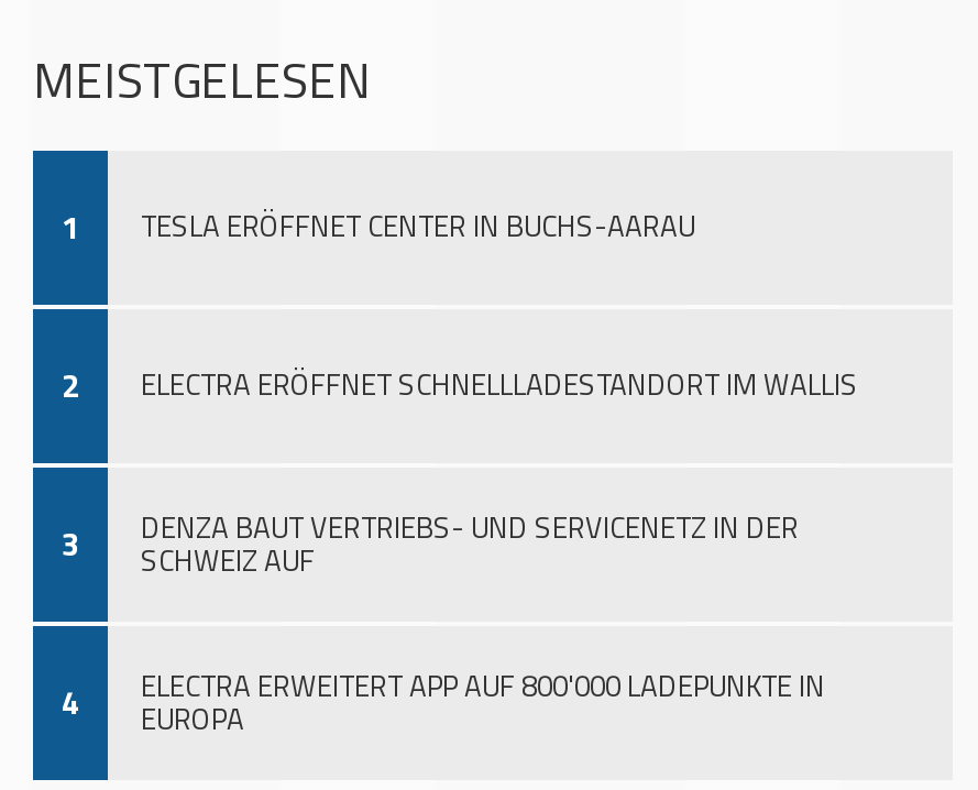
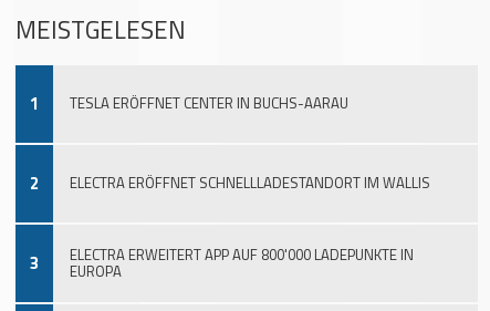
[62,504,799,726] DENZA BAUT VERTRIEBS- UND SERVICENETZ IN DER | SCHWEIZ AUF | 4 -> none

